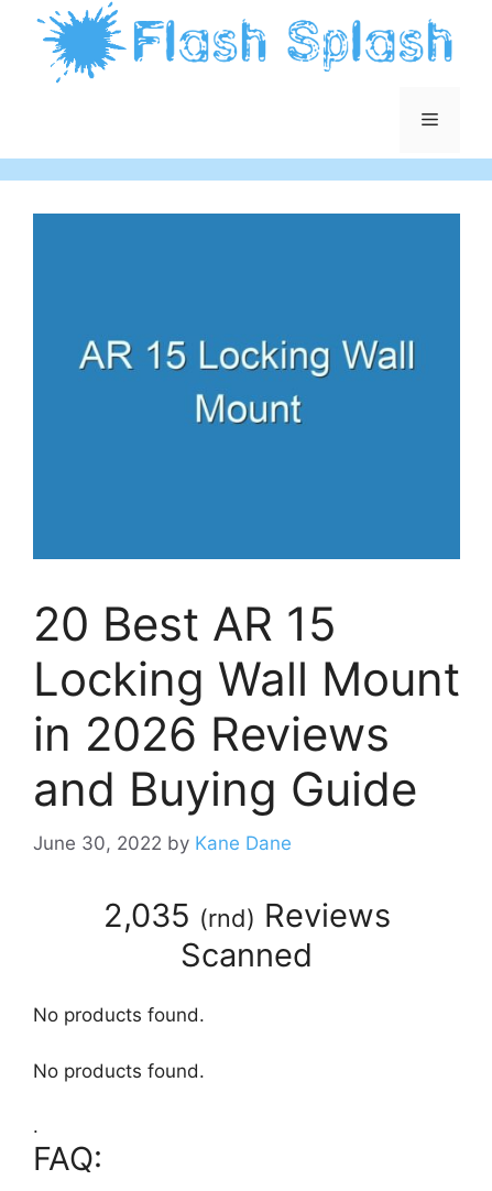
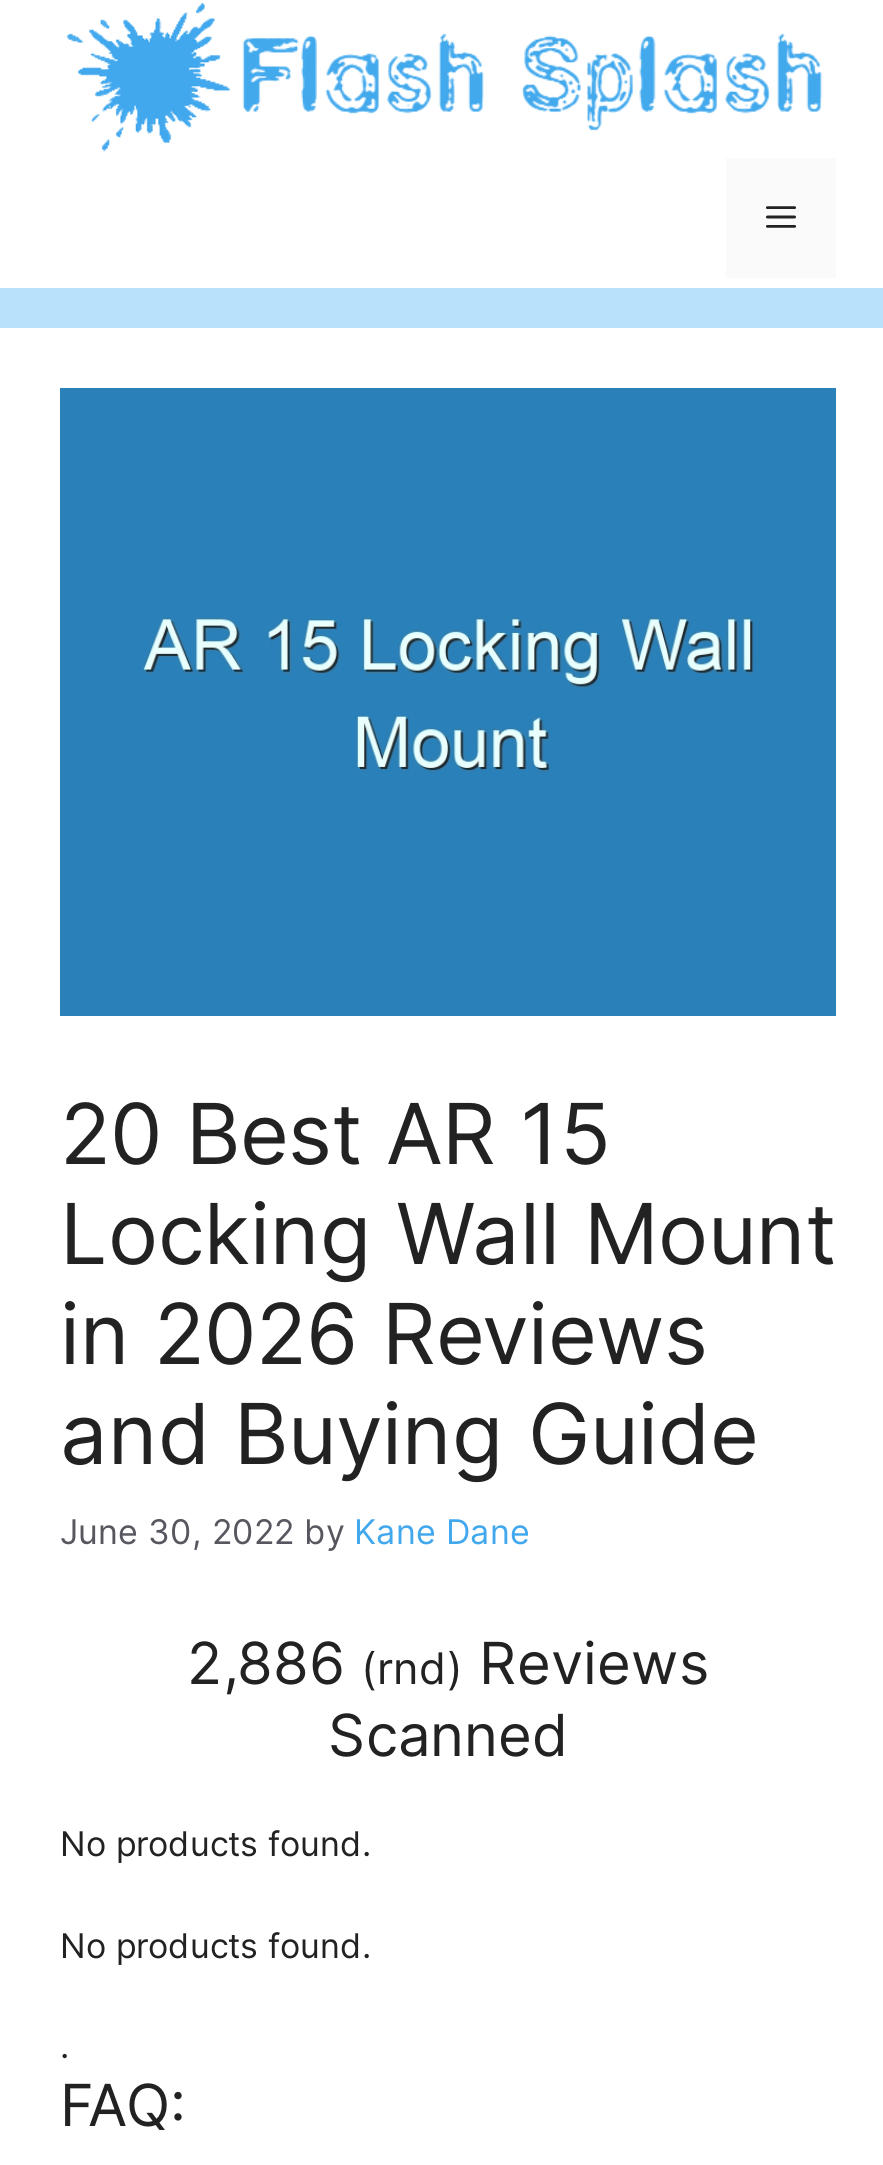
[103,896,390,934] 2,035 (rnd) Reviews -> [187,1628,709,1698] 2,886 (rnd) Reviews

